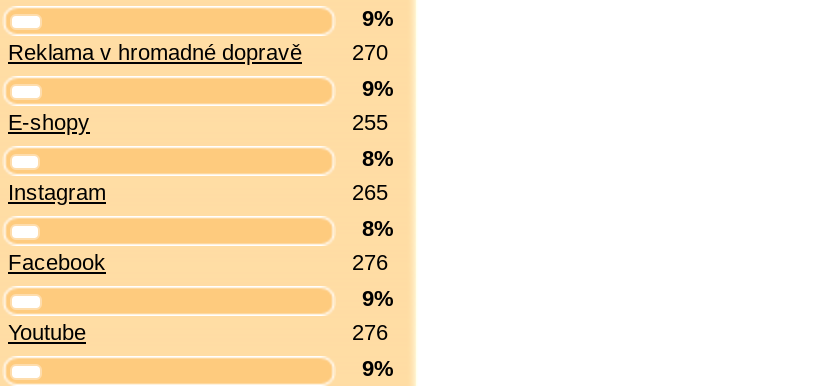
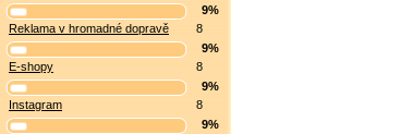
[352,40,388,64] 270 -> [196,22,203,35] 8
[8,110,394,274] 255 | 8% | Instagram | 265 | 8% | Facebook | 276 -> [196,60,203,73] 8
[8,320,388,344] Youtube | 276 -> [9,98,203,111] Instagram | 8

